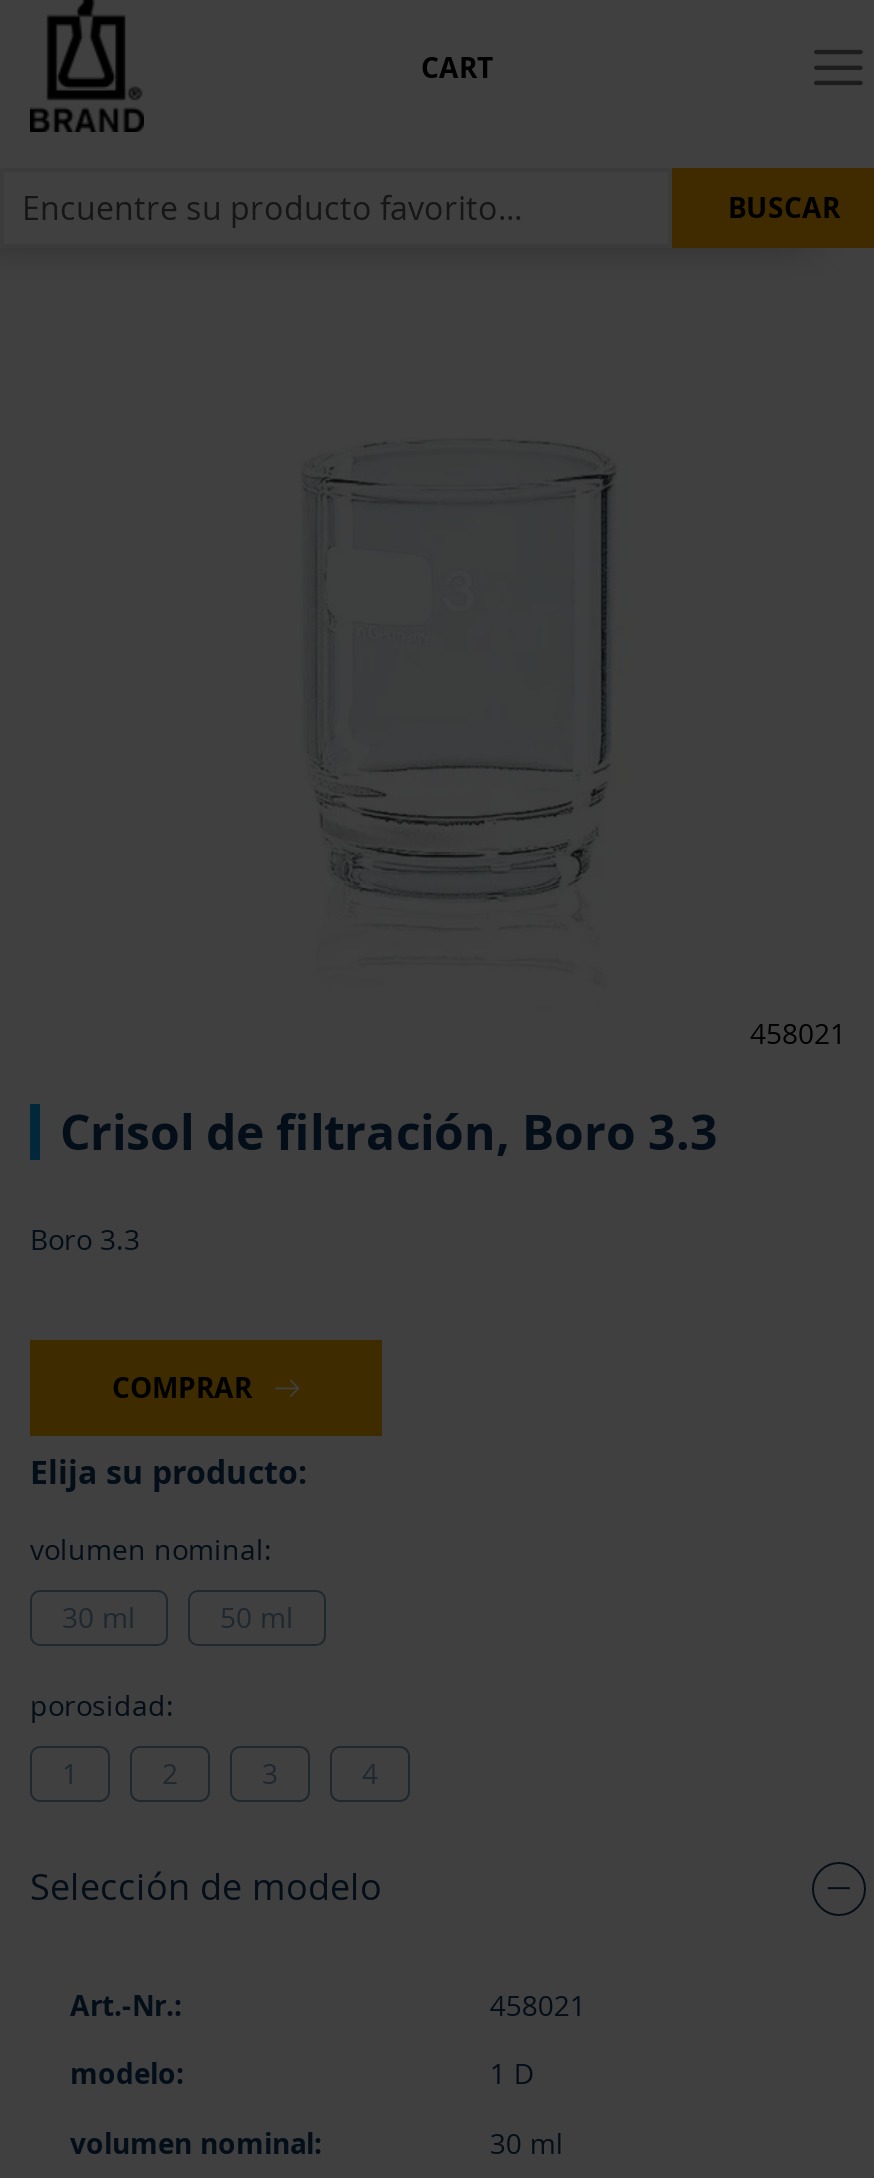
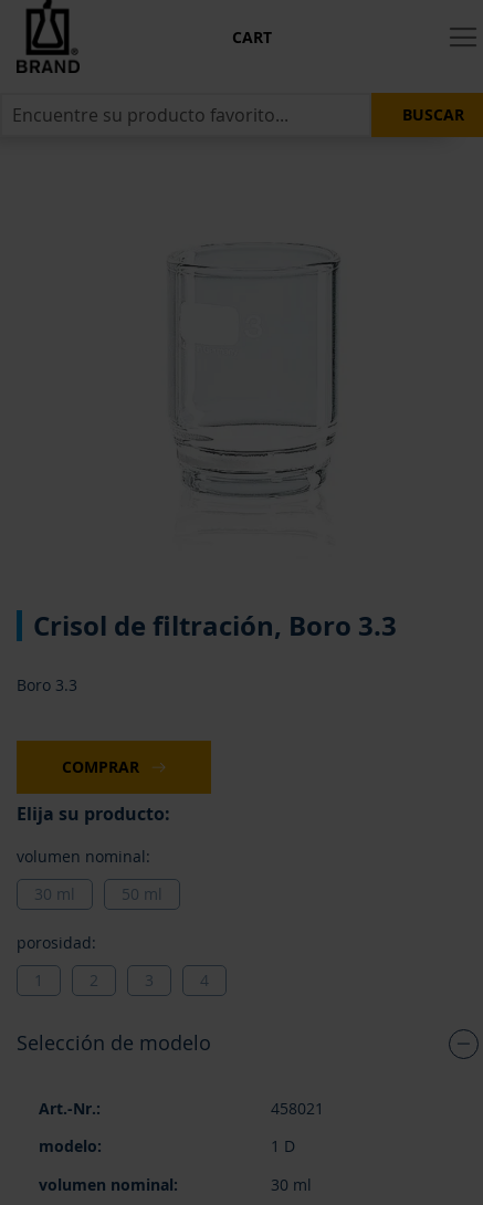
[750,1014,846,1052] 458021 -> none

